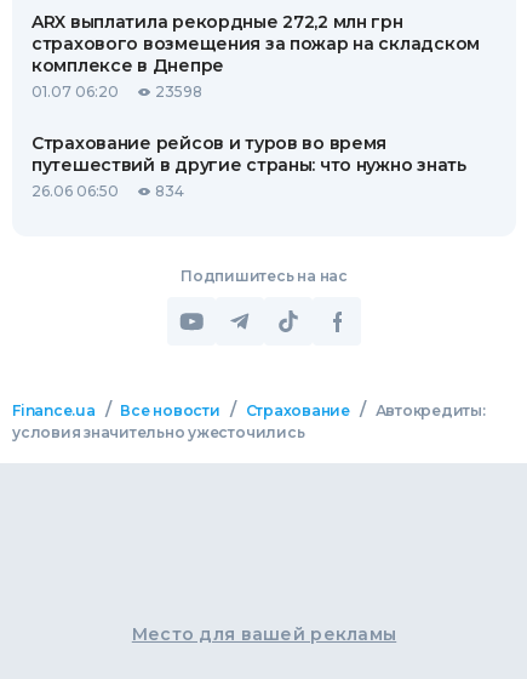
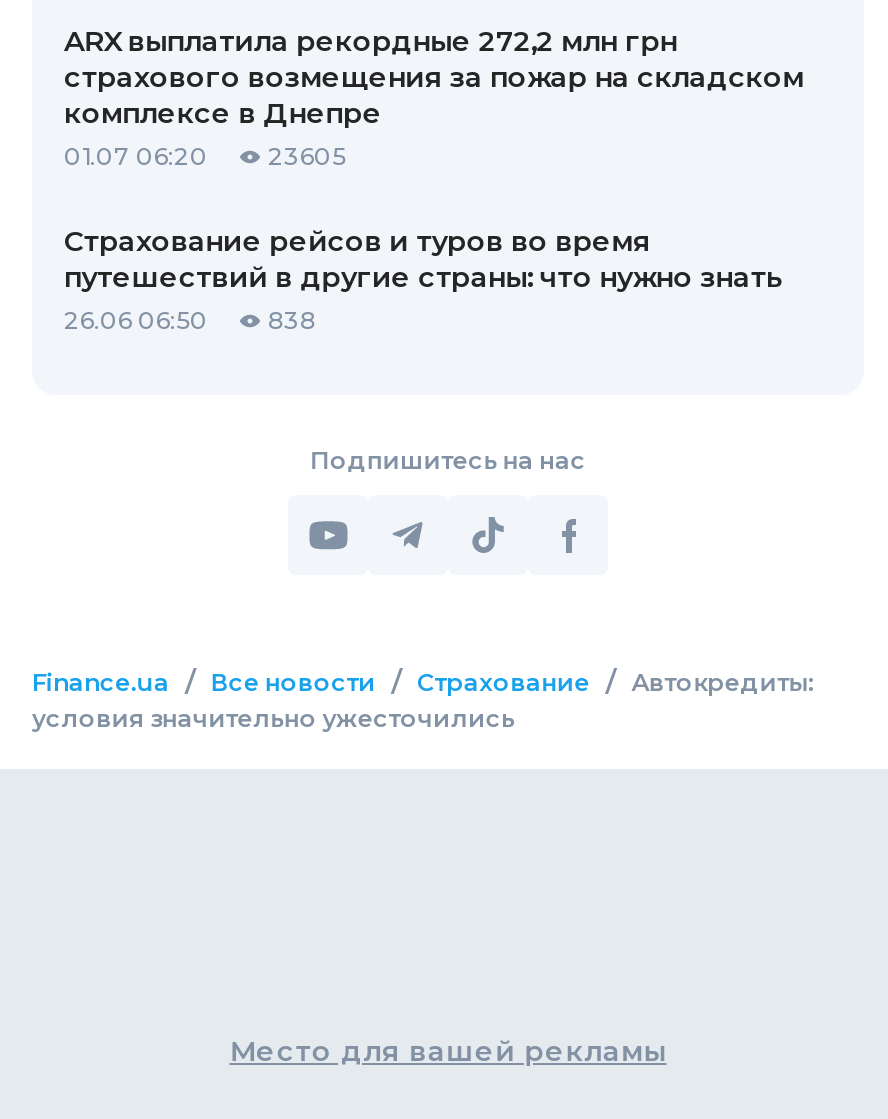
[31,83,202,101] 01.07 06:20 23598 -> [64,142,346,172] 01.07 06:20 23605
[31,182,184,201] 26.06 06:50 834 -> [64,306,316,336] 26.06 06:50 838

